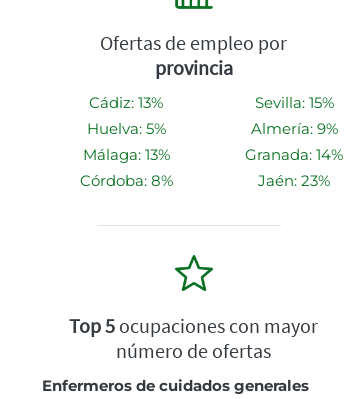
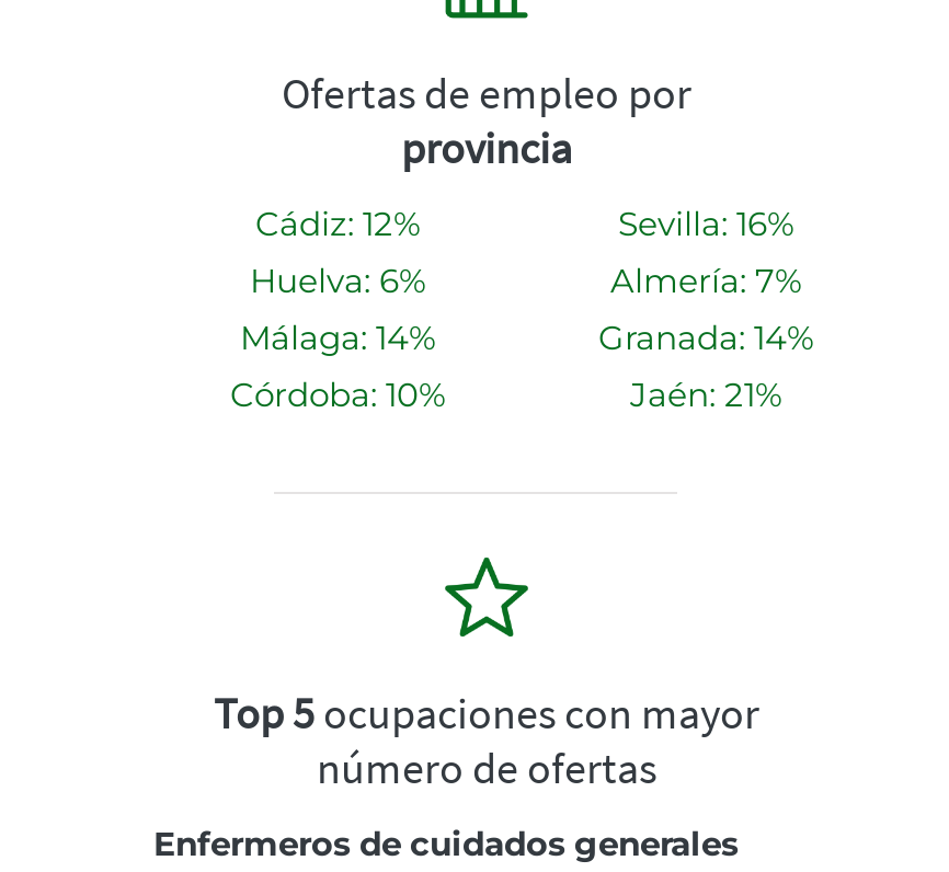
[89,93,163,112] Cádiz: 13% -> [255,202,420,244] Cádiz: 12%
[254,93,333,112] Sevilla: 15% -> [618,202,793,244] Sevilla: 16%
[86,119,165,138] Huelva: 5% -> [250,259,425,301] Huelva: 6%
[250,119,337,138] Almería: 9% -> [610,259,801,301] Almería: 7%
[82,145,169,164] Málaga: 13% -> [240,316,435,358] Málaga: 14%
[79,171,172,190] Córdoba: 8% -> [230,373,445,415] Córdoba: 10%
[258,171,330,190] Jaén: 23% -> [630,373,781,415] Jaén: 21%

